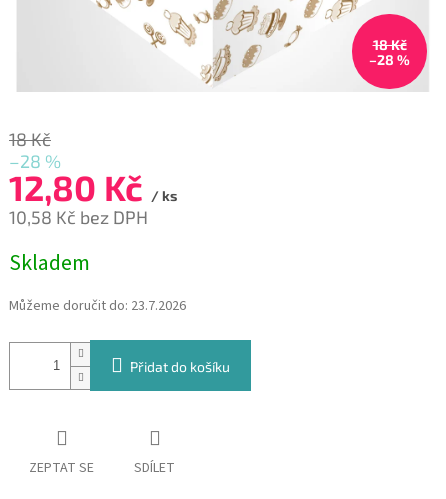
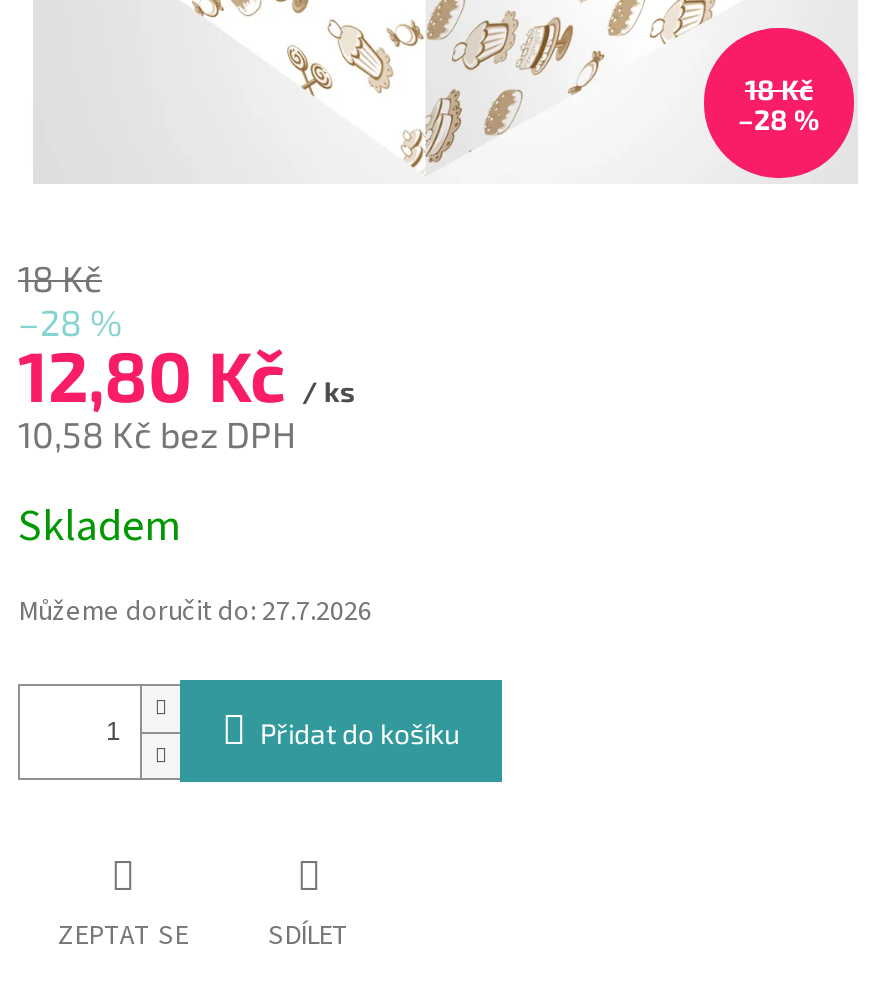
[9,296,186,316] Můžeme doručit do: 23.7.2026 -> [18,593,372,633] Můžeme doručit do: 27.7.2026

